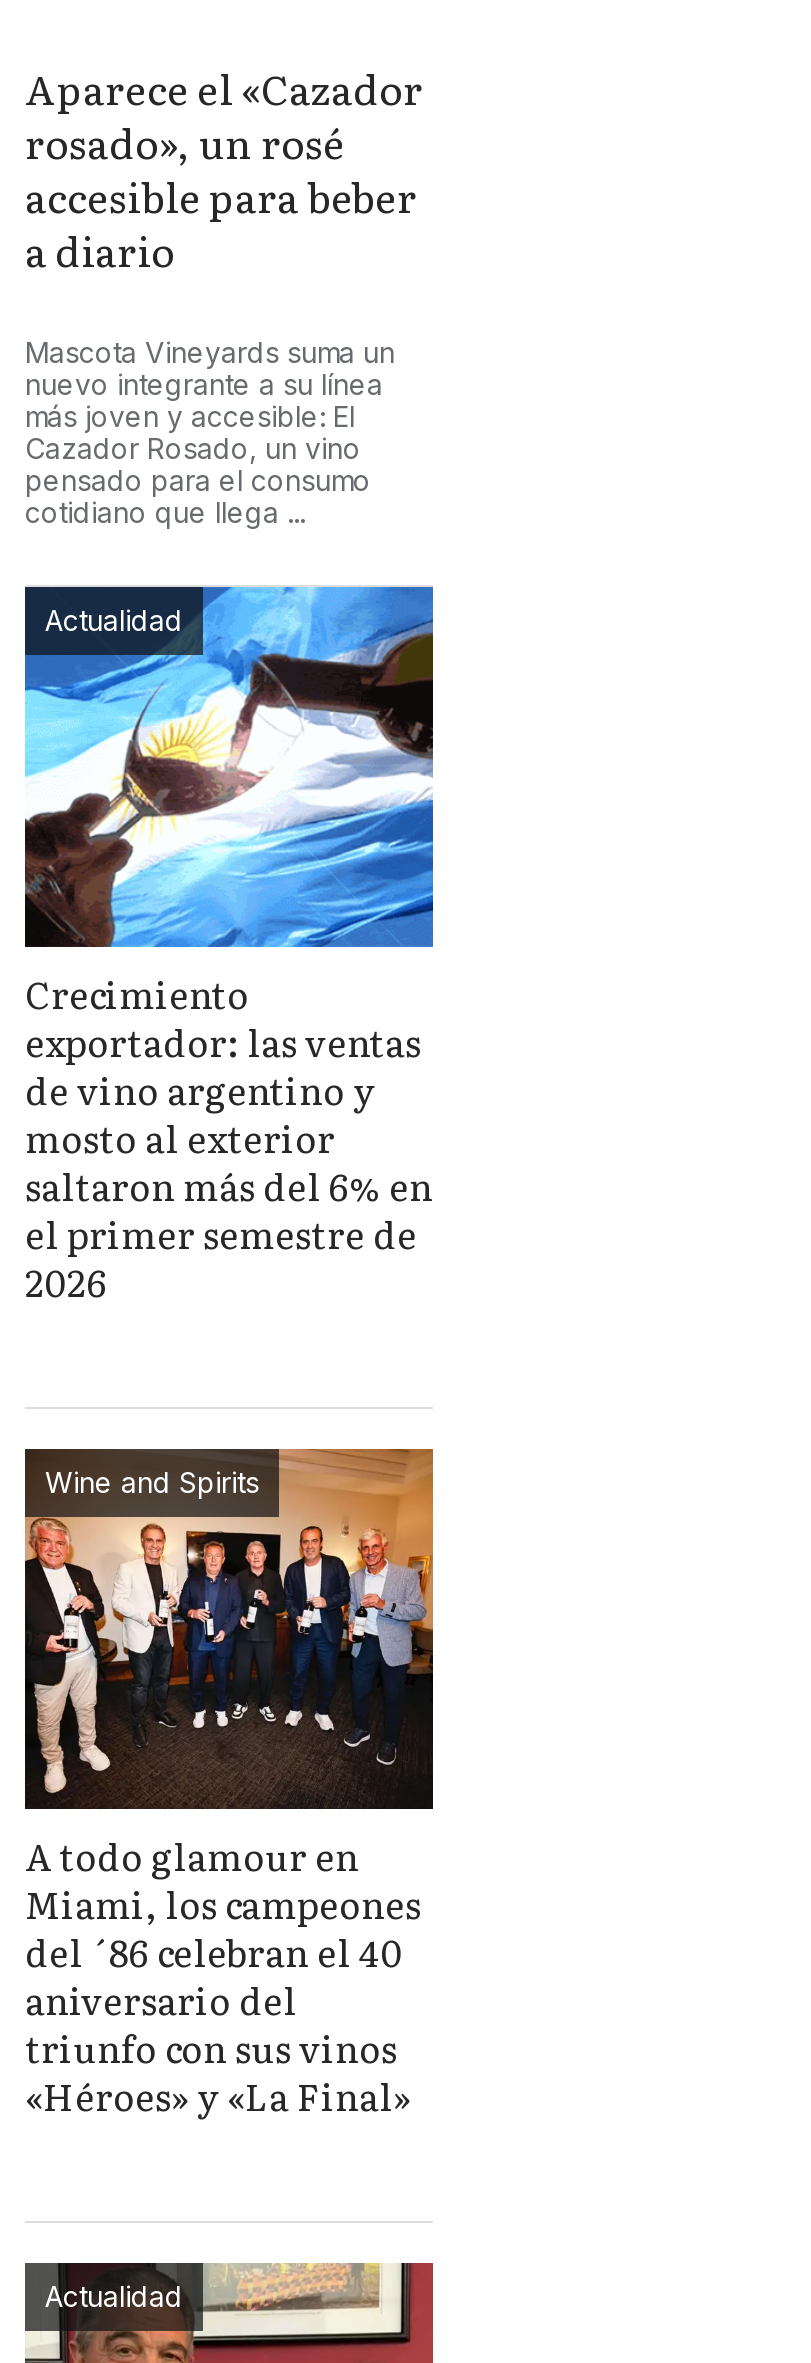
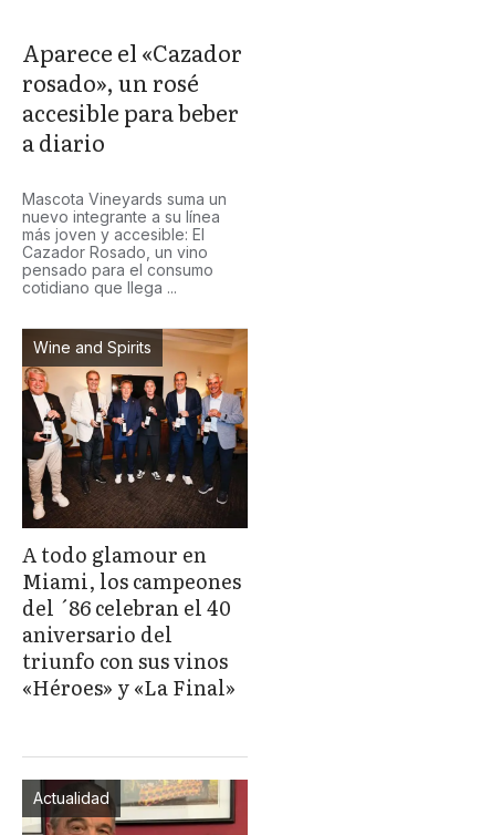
[23,585,435,949] [image] | Actualidad -> none
[25,967,433,1309] Crecimiento | exportador: las ventas | de vino argentino y | mosto al exterior | saltaron más del 6% en | el primer semestre de | 2026 -> none

